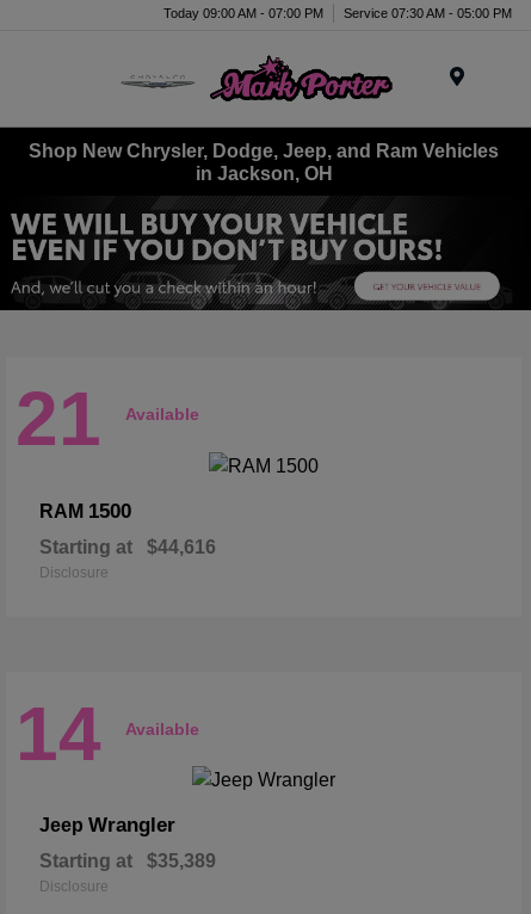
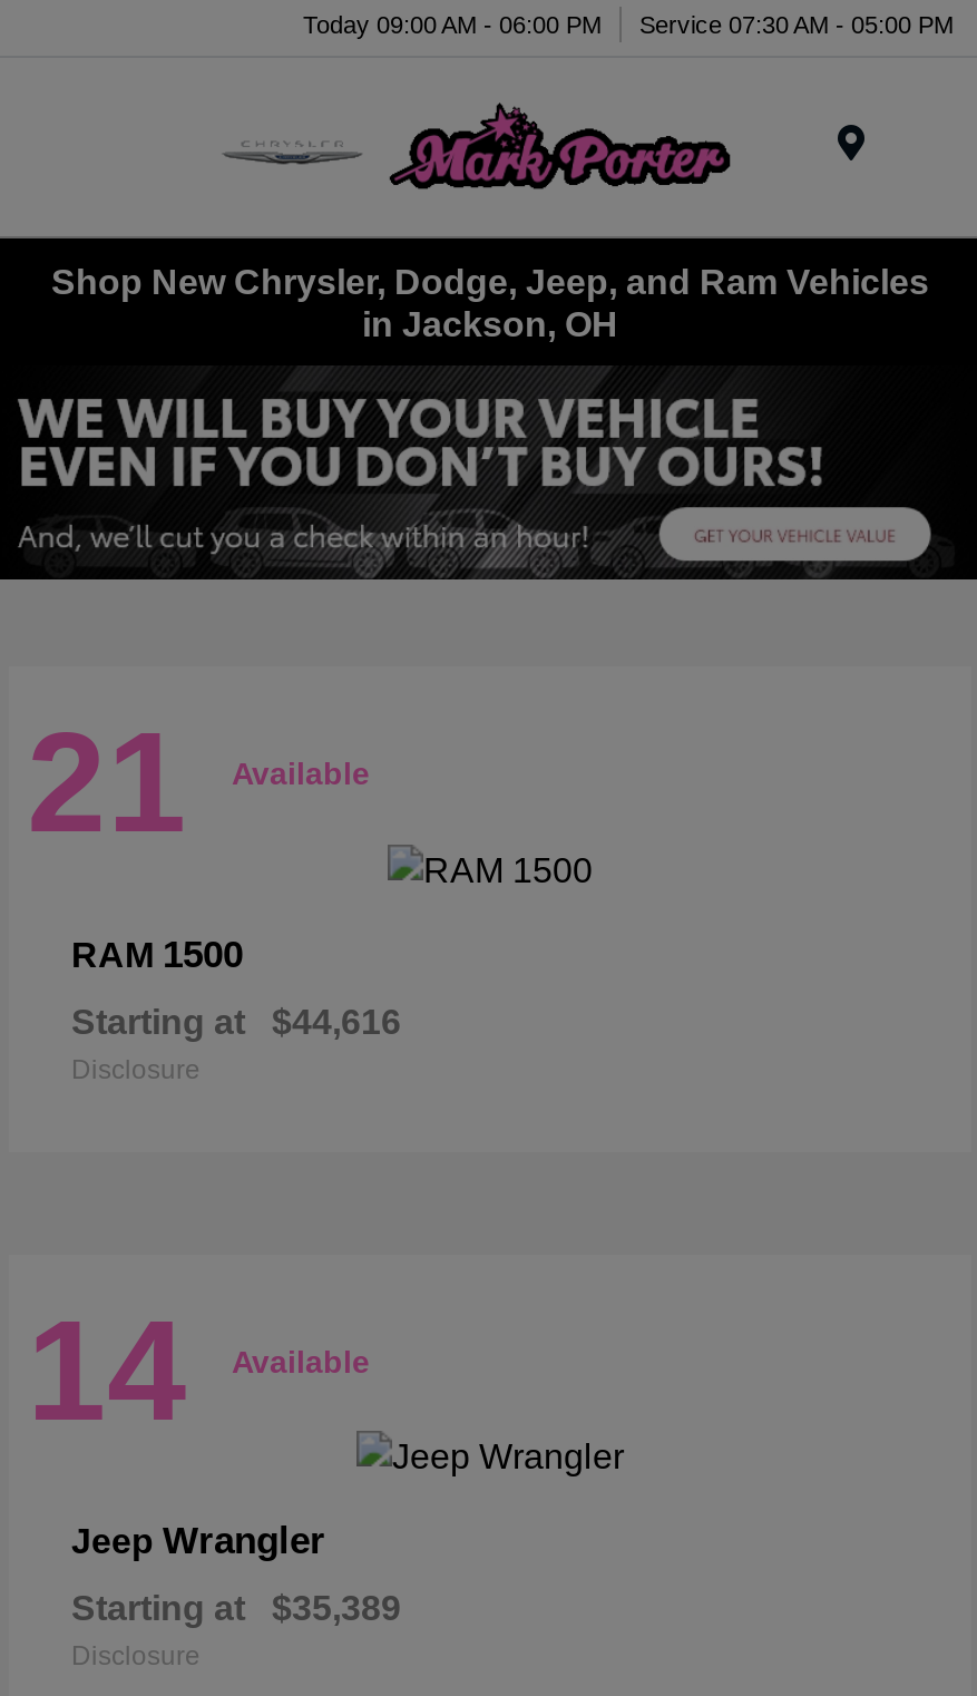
[163,5,512,20] Today 09:00 AM - 07:00 PM Service 07:30 AM - 05:00 PM -> [303,10,954,37] Today 09:00 AM - 06:00 PM Service 07:30 AM - 05:00 PM

